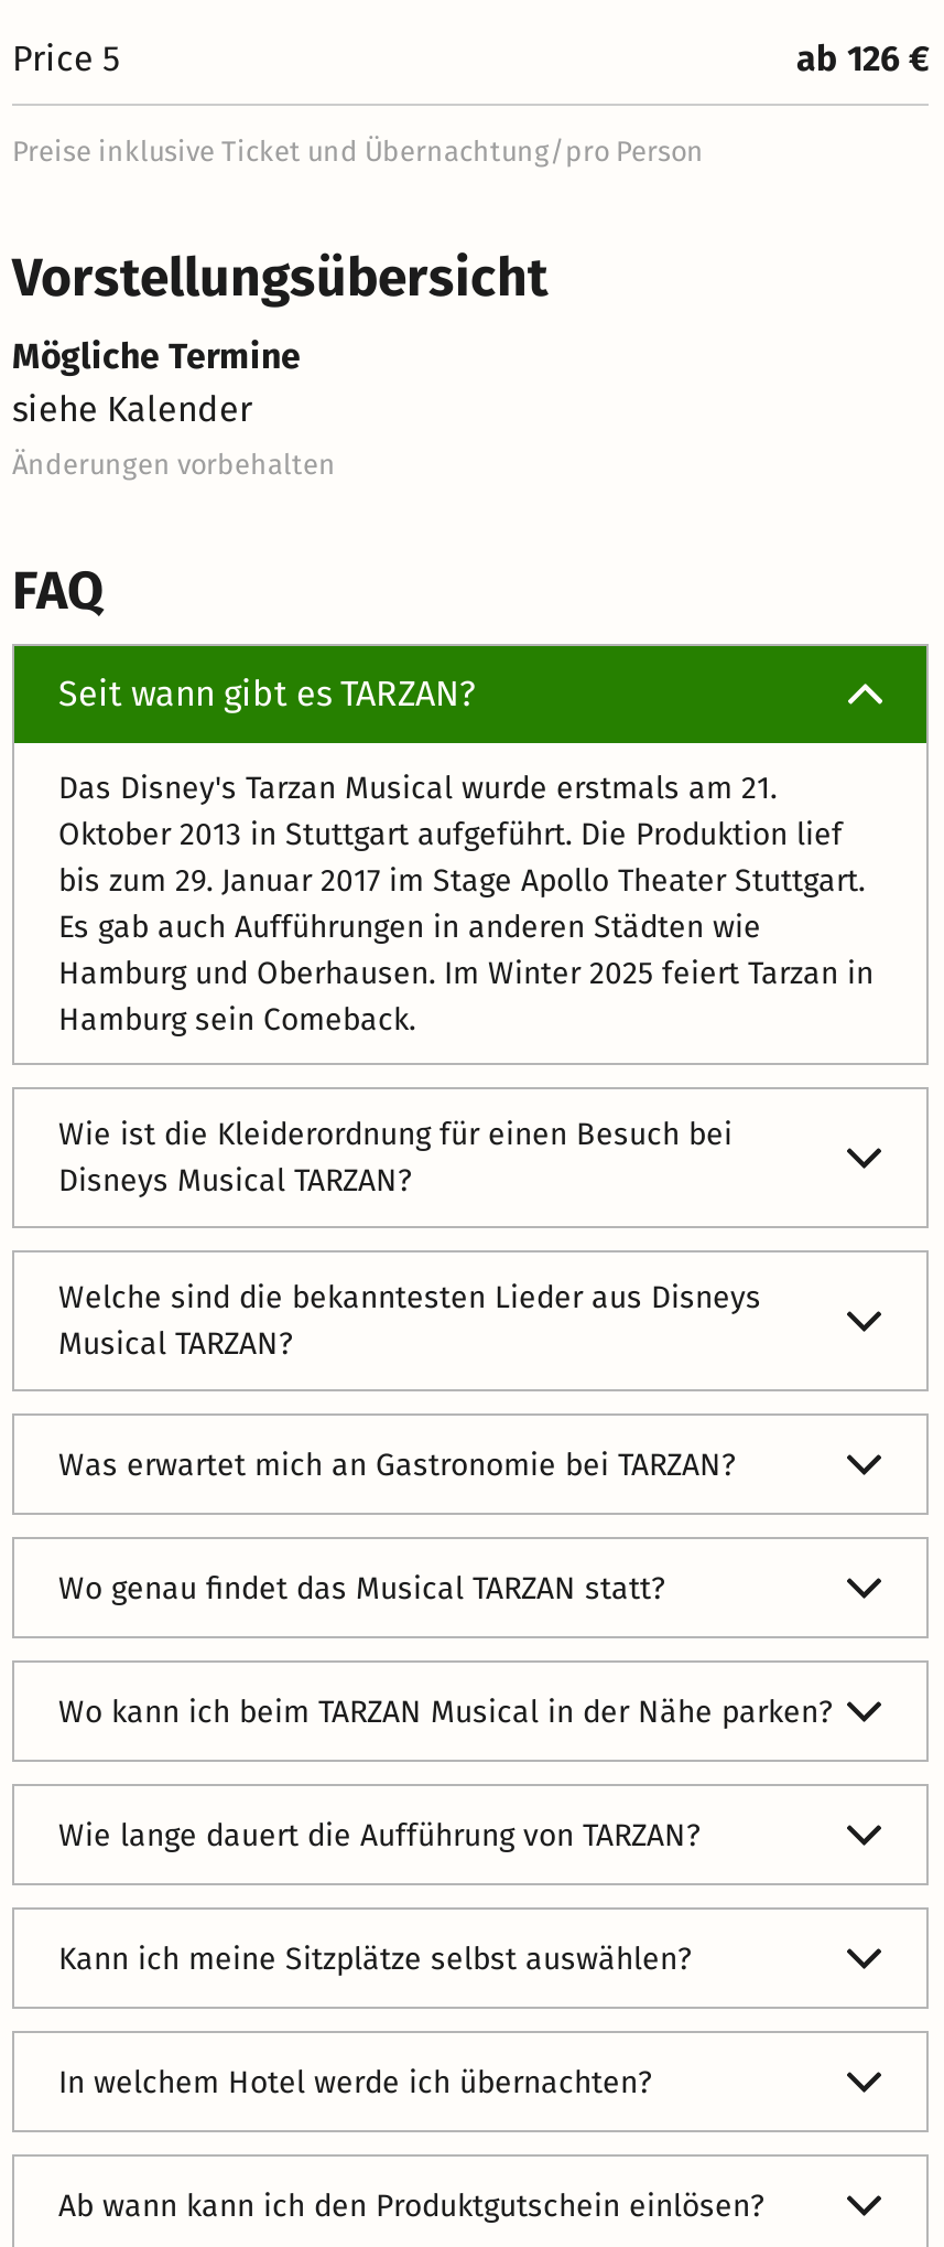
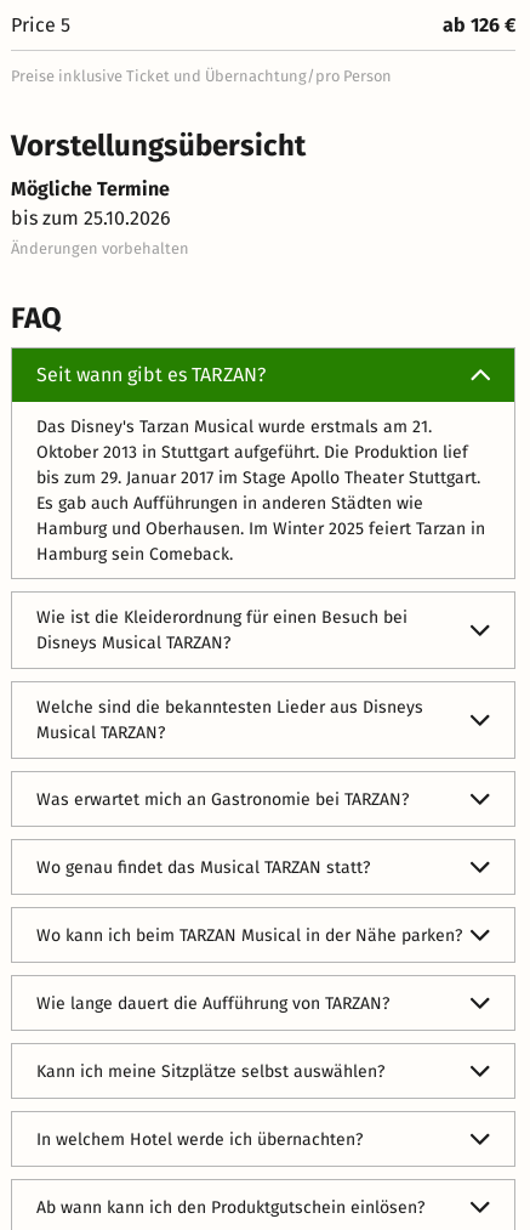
[12,389,252,431] siehe Kalender -> [11,207,171,230] bis zum 25.10.2026

